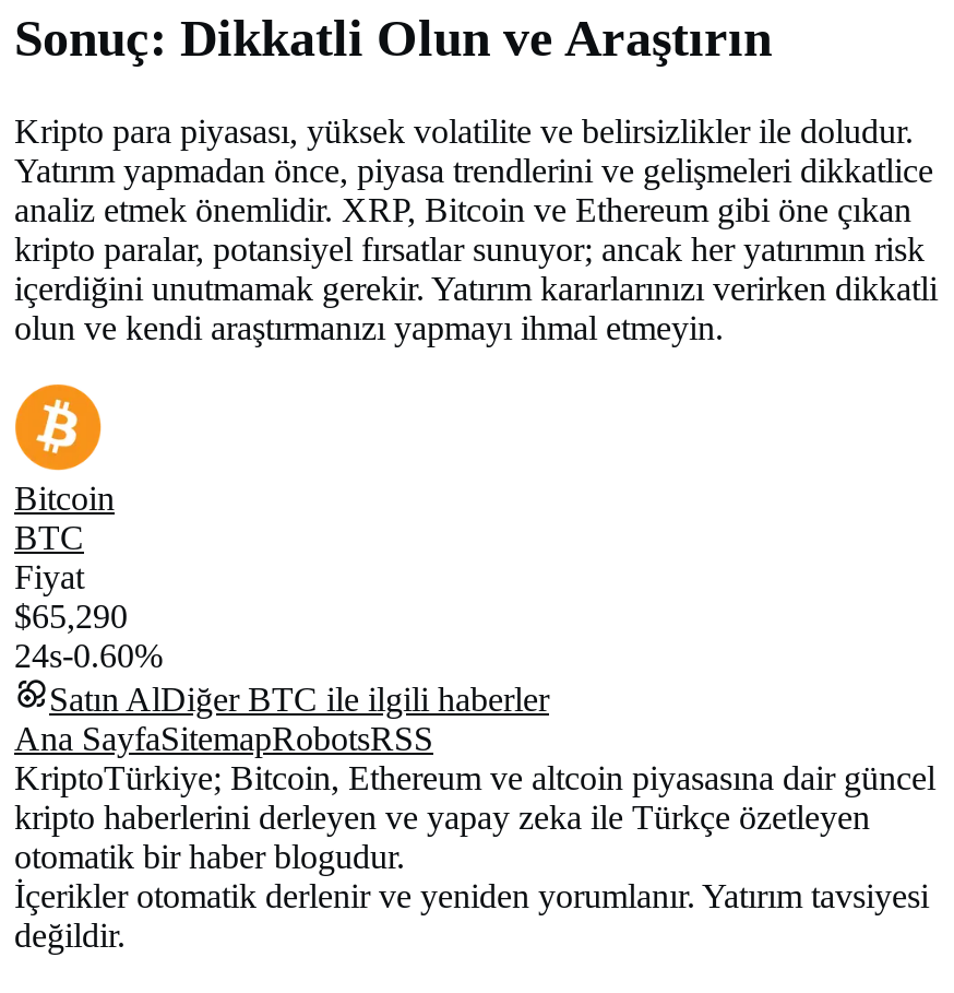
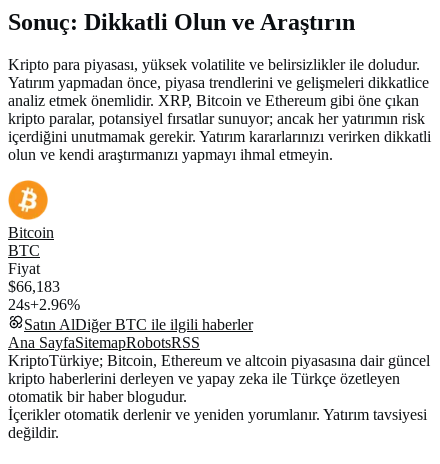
[14,597,128,634] $65,290 -> [8,278,60,295] $66,183
[14,637,163,674] 24s-0.60% -> [8,296,80,313] 24s+2.96%

